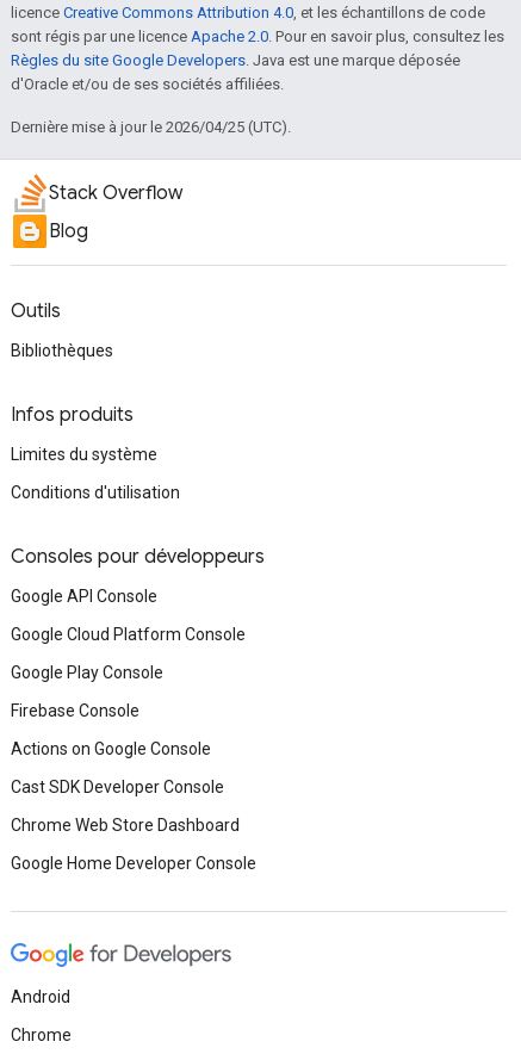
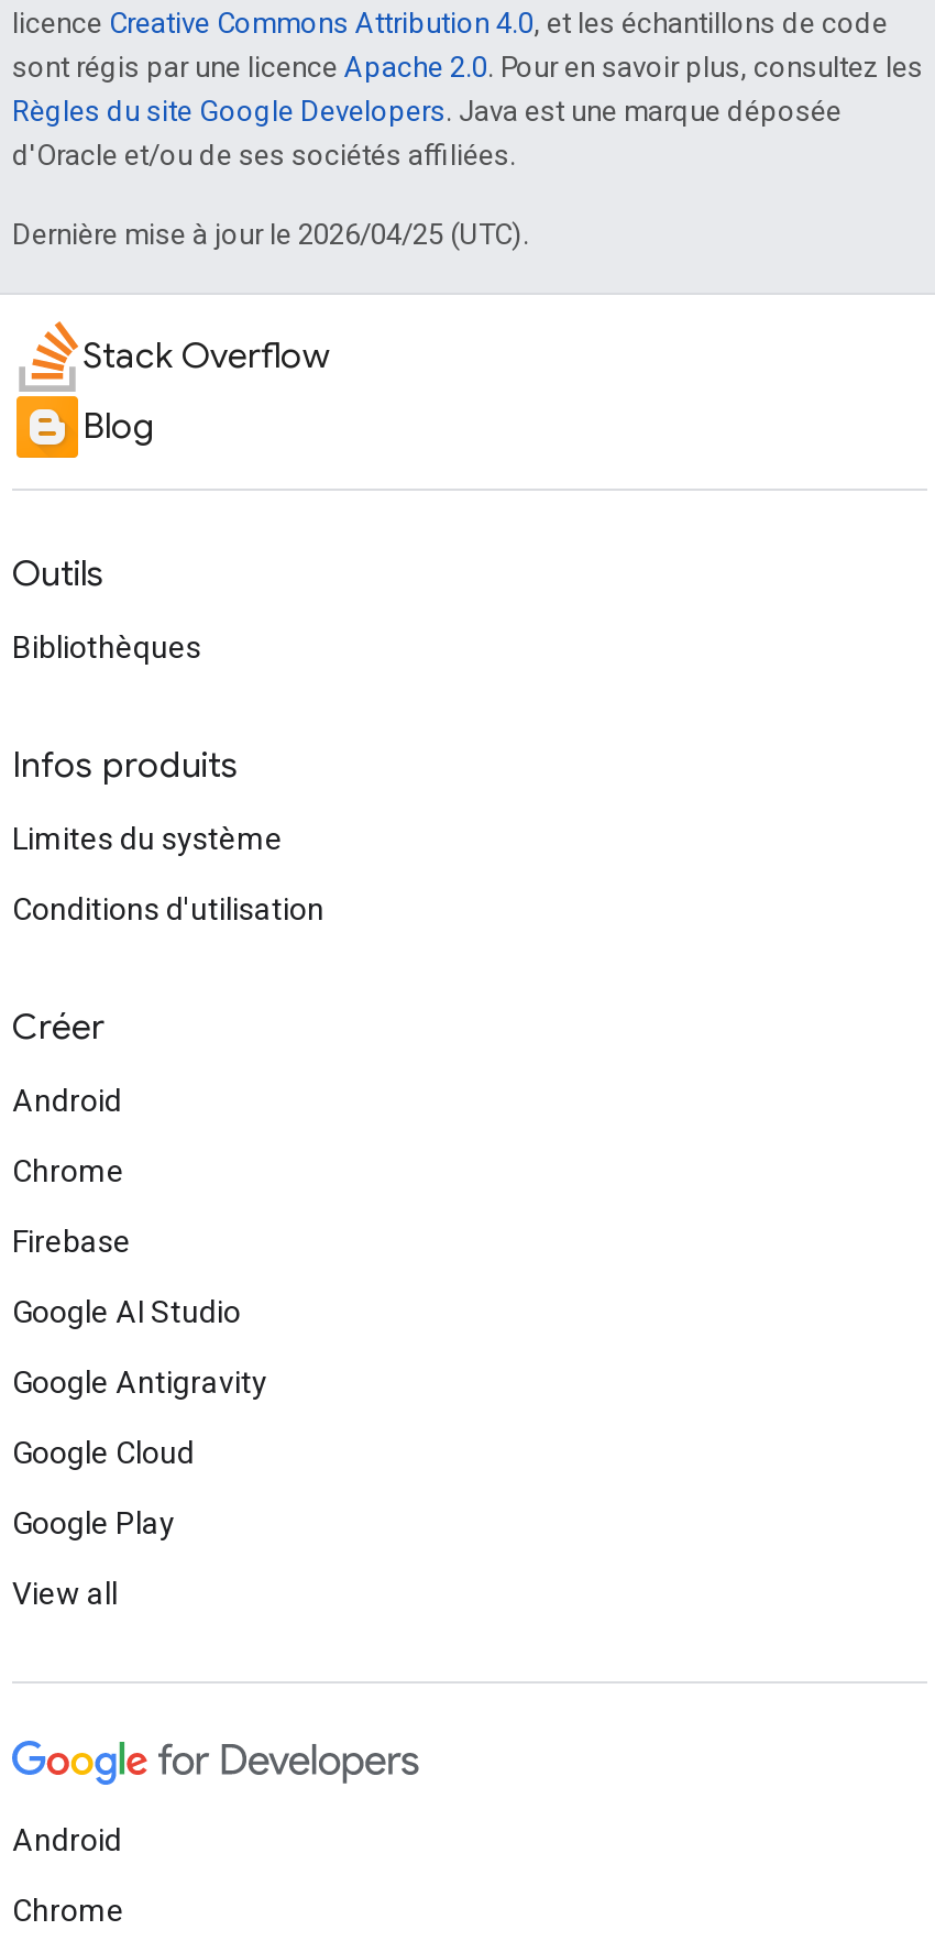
[11,545,265,569] Consoles pour développeurs -> [12,1006,105,1050] Créer
[11,587,157,606] Google API Console -> [12,1083,122,1118] Android
[11,625,246,644] Google Cloud Platform Console -> [12,1153,124,1188] Chrome
[11,663,163,682] Google Play Console -> [12,1224,131,1259] Firebase
[11,701,139,720] Firebase Console -> [12,1294,241,1329] Google AI Studio
[11,739,211,758] Actions on Google Console -> [12,1364,267,1400] Google Antigravity
[11,777,224,796] Cast SDK Developer Console -> [12,1435,195,1470] Google Cloud
[11,816,240,835] Chrome Web Store Dashboard -> [12,1505,175,1540] Google Play
[11,854,256,873] Google Home Developer Console -> [12,1576,118,1611] View all

